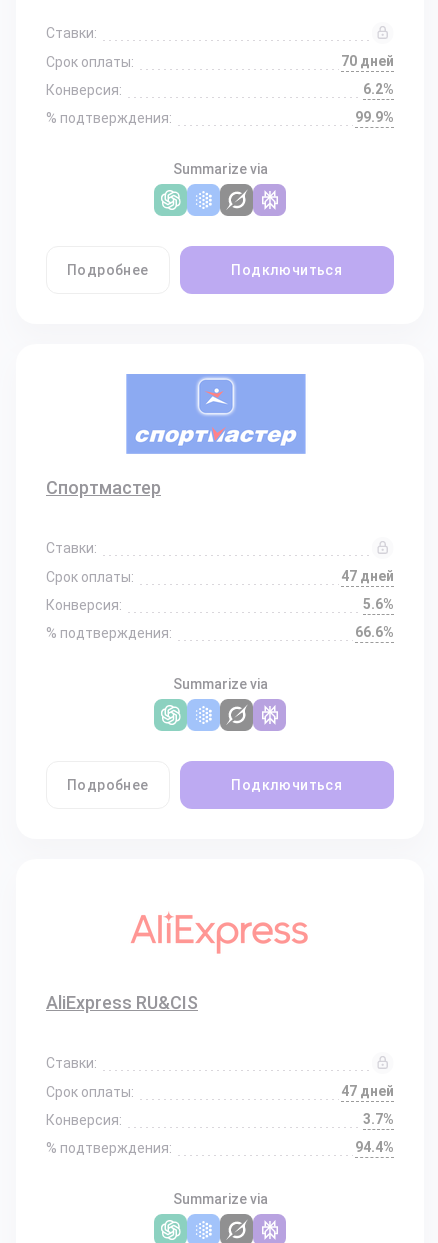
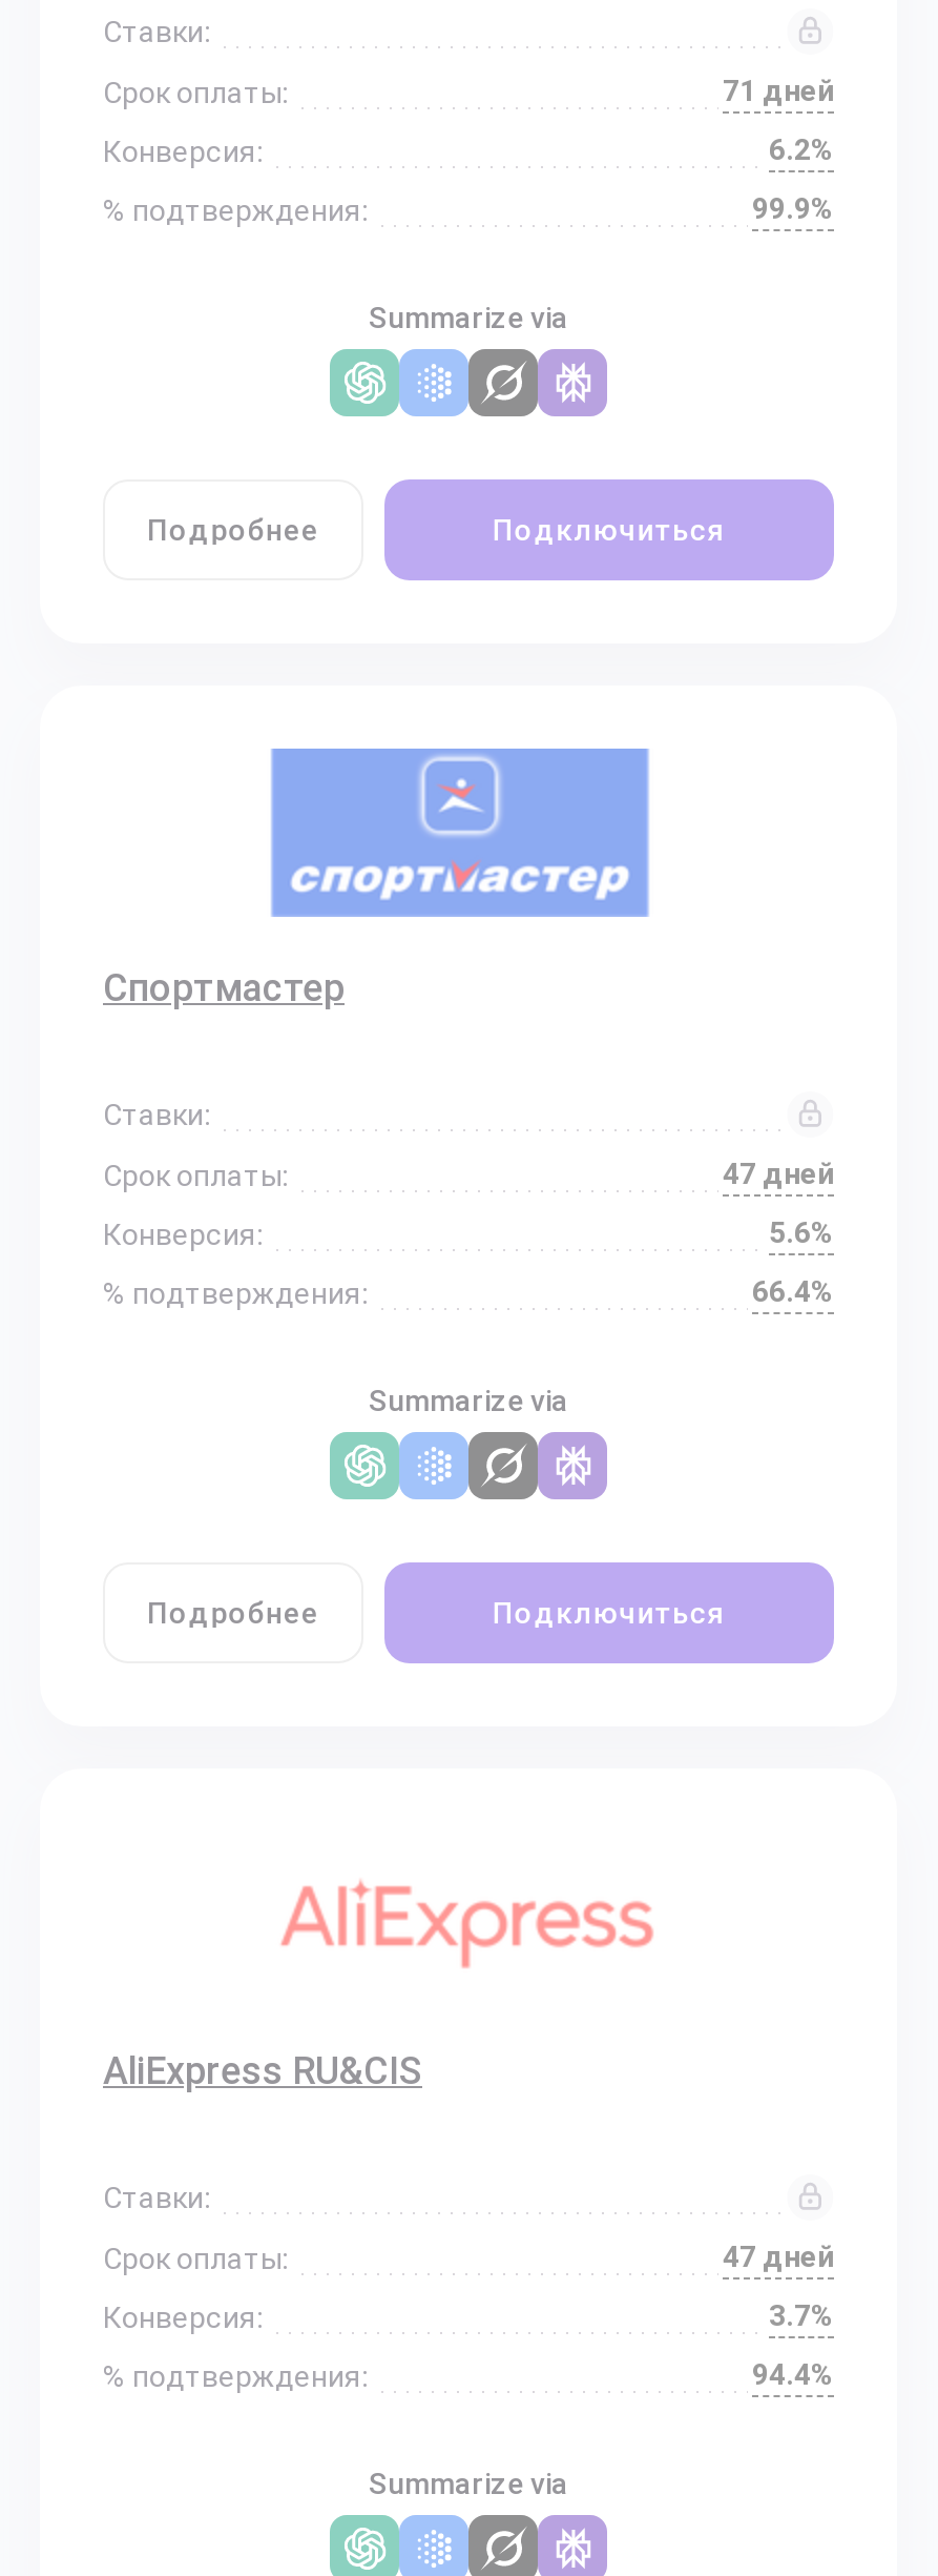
[341,53,394,69] 70 дней -> [723,74,834,107] 71 дней
[355,624,394,640] 66.6% -> [752,1274,834,1308] 66.4%

